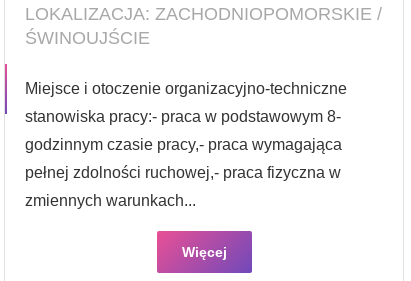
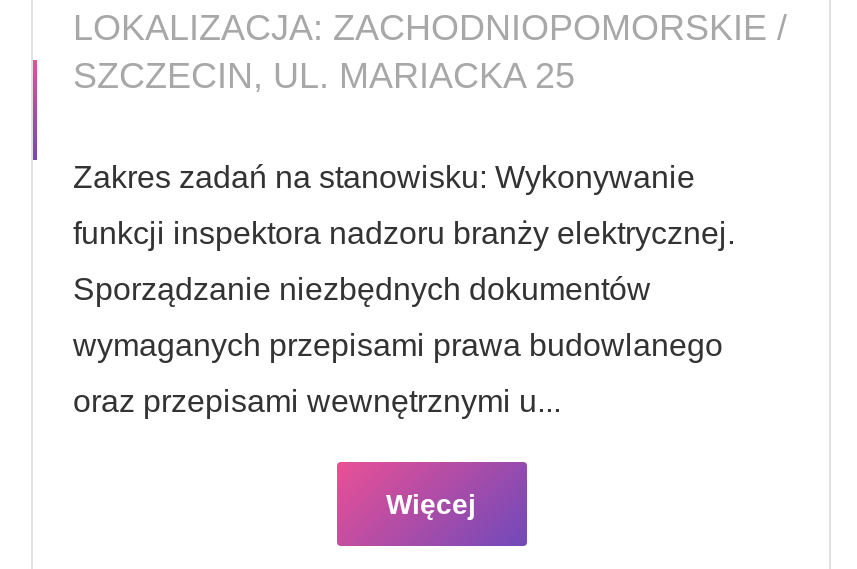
[25,28,150,48] ŚWINOUJŚCIE -> [73,56,575,96] SZCZECIN, UL. MARIACKA 25
[25,80,347,97] Miejsce i otoczenie organizacyjno-techniczne -> [73,160,695,194] Zakres zadań na stanowisku: Wykonywanie
[25,108,341,125] stanowiska pracy:- praca w podstawowym 8- -> [73,216,735,250] funkcji inspektora nadzoru branży elektrycznej.
[25,136,342,153] godzinnym czasie pracy,- praca wymagająca -> [73,272,651,306] Sporządzanie niezbędnych dokumentów
[25,164,341,181] pełnej zdolności ruchowej,- praca fizyczna w -> [73,328,723,362] wymaganych przepisami prawa budowlanego
[25,192,196,209] zmiennych warunkach... -> [73,384,561,418] oraz przepisami wewnętrznymi u...

